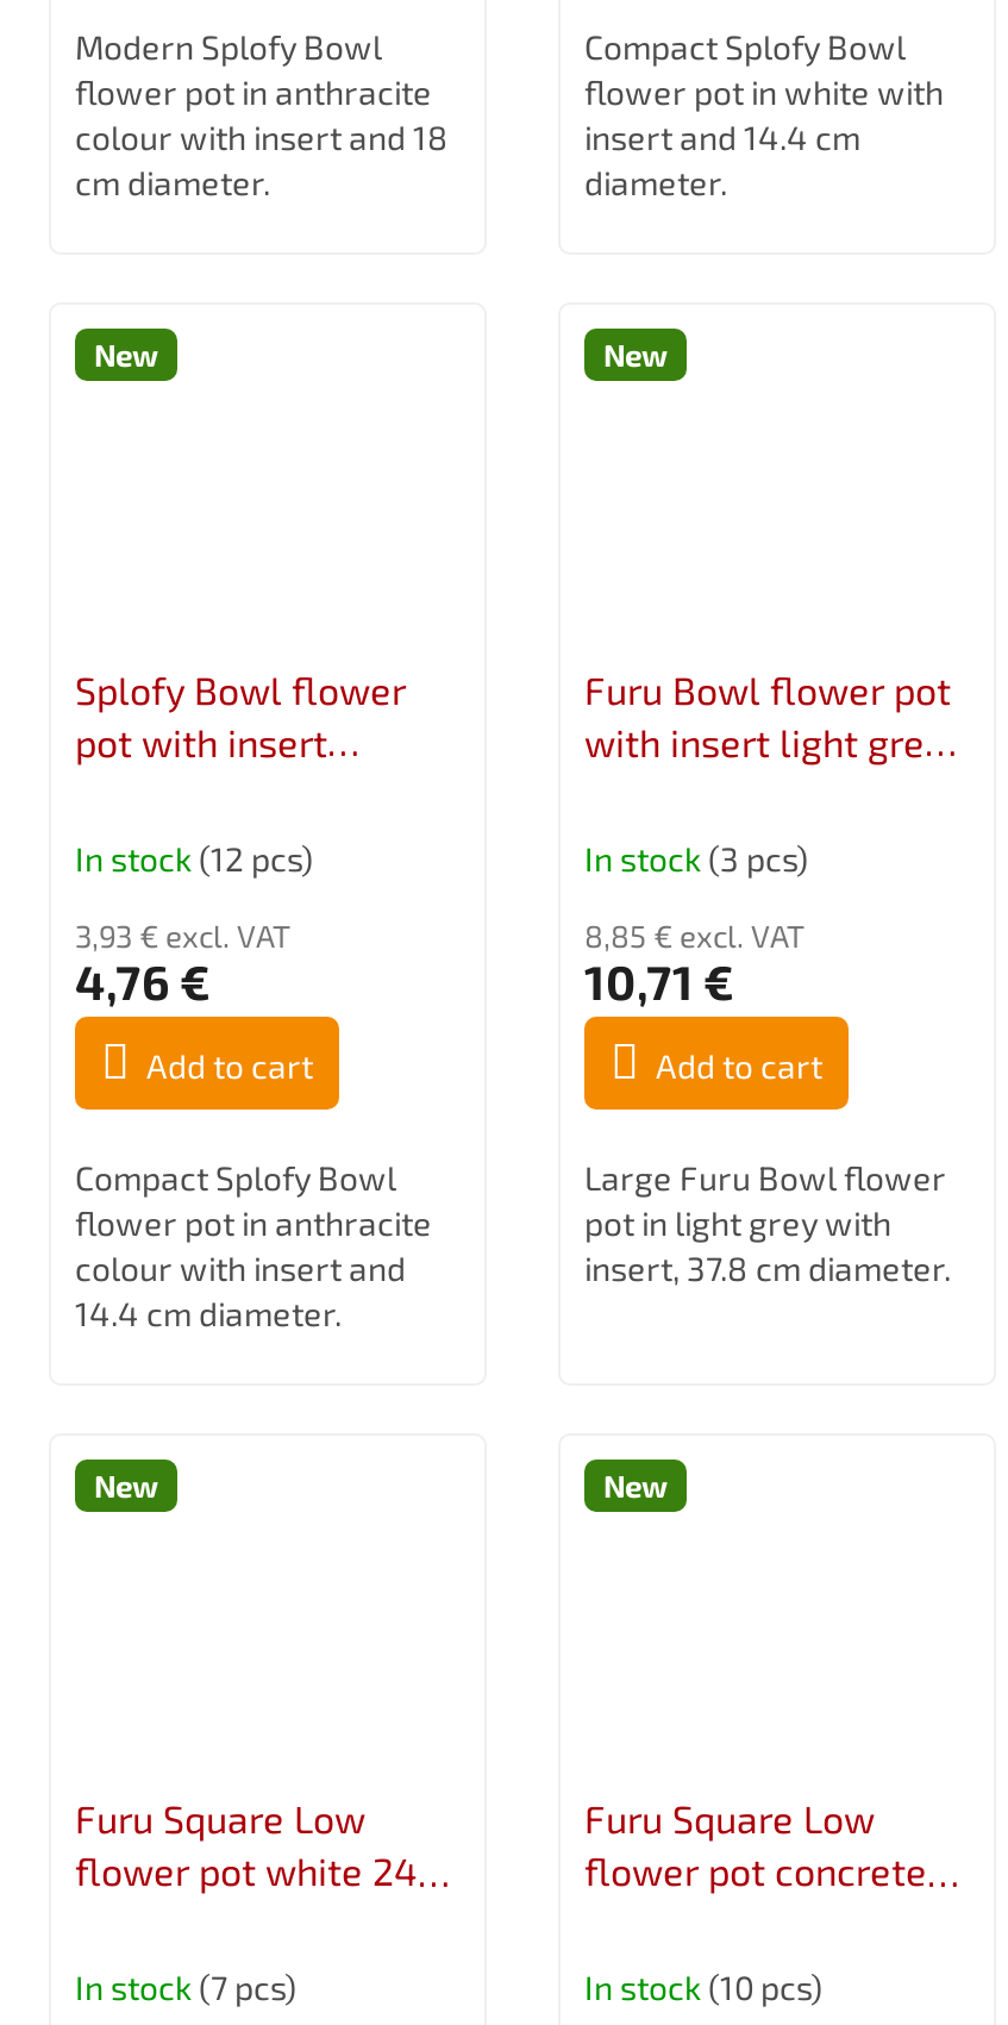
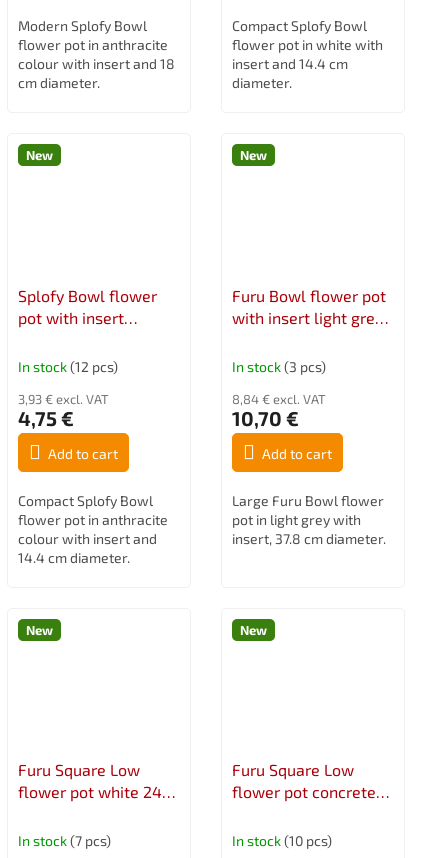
[584,915,806,954] 8,85 € excl. VAT -> [232,390,326,406] 8,84 € excl. VAT
[75,951,211,1008] 4,76 € -> [18,405,74,429] 4,75 €
[584,951,734,1008] 10,71 € -> [232,405,299,429] 10,70 €

